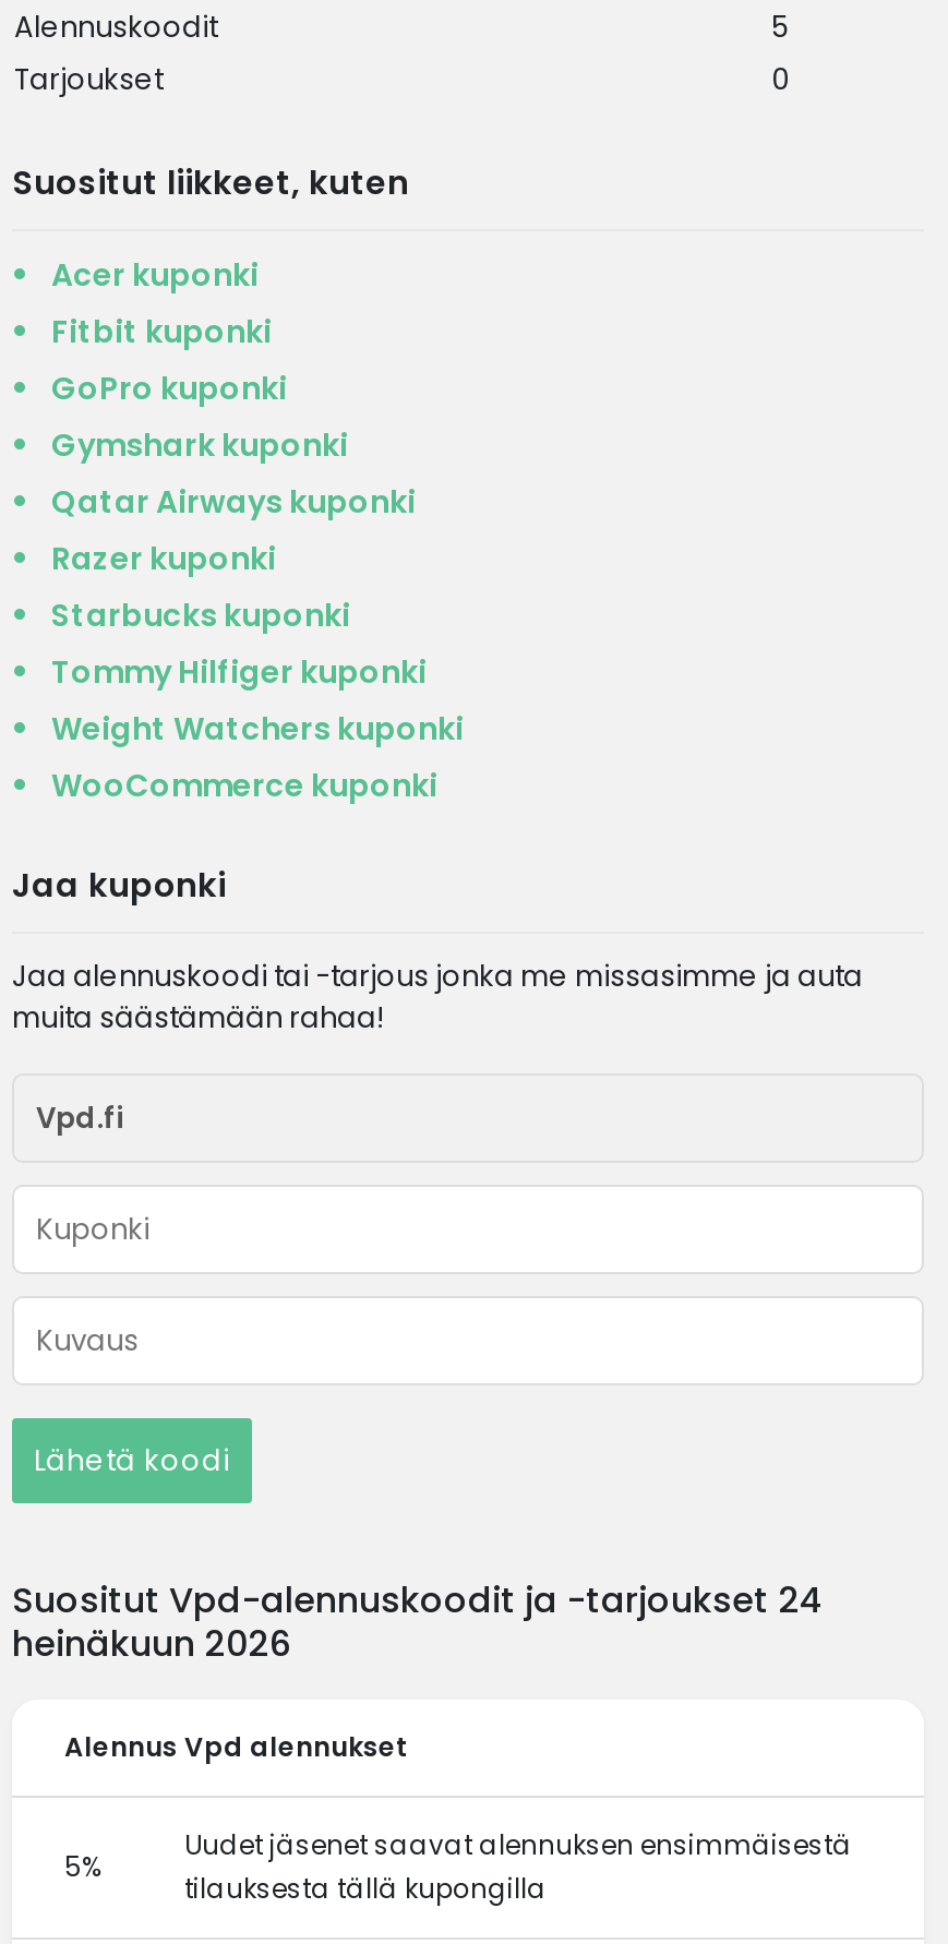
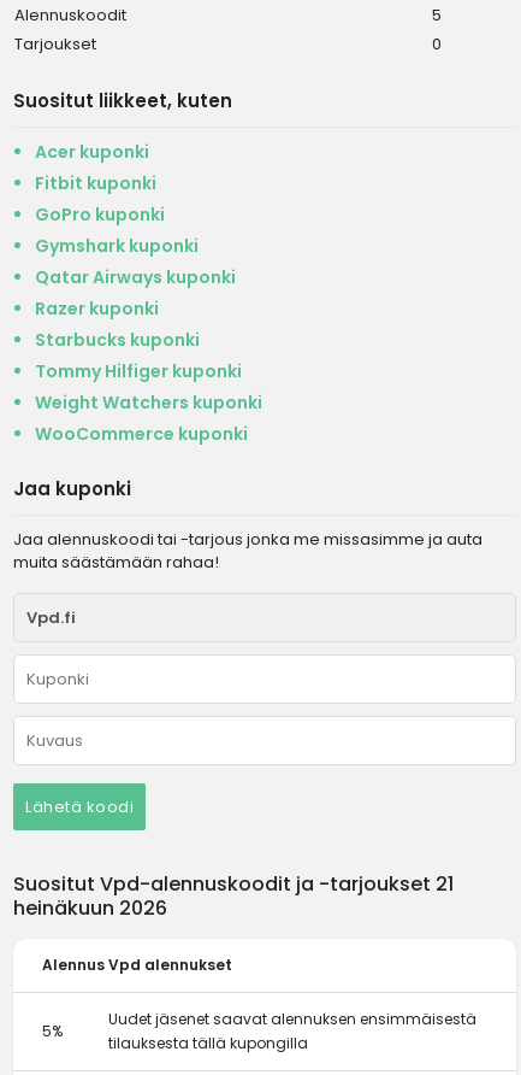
[12,1575,824,1625] Suositut Vpd-alennuskoodit ja -tarjoukset 24 -> [13,870,454,898] Suositut Vpd-alennuskoodit ja -tarjoukset 21

